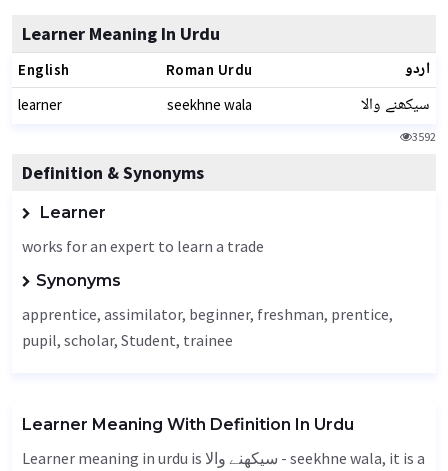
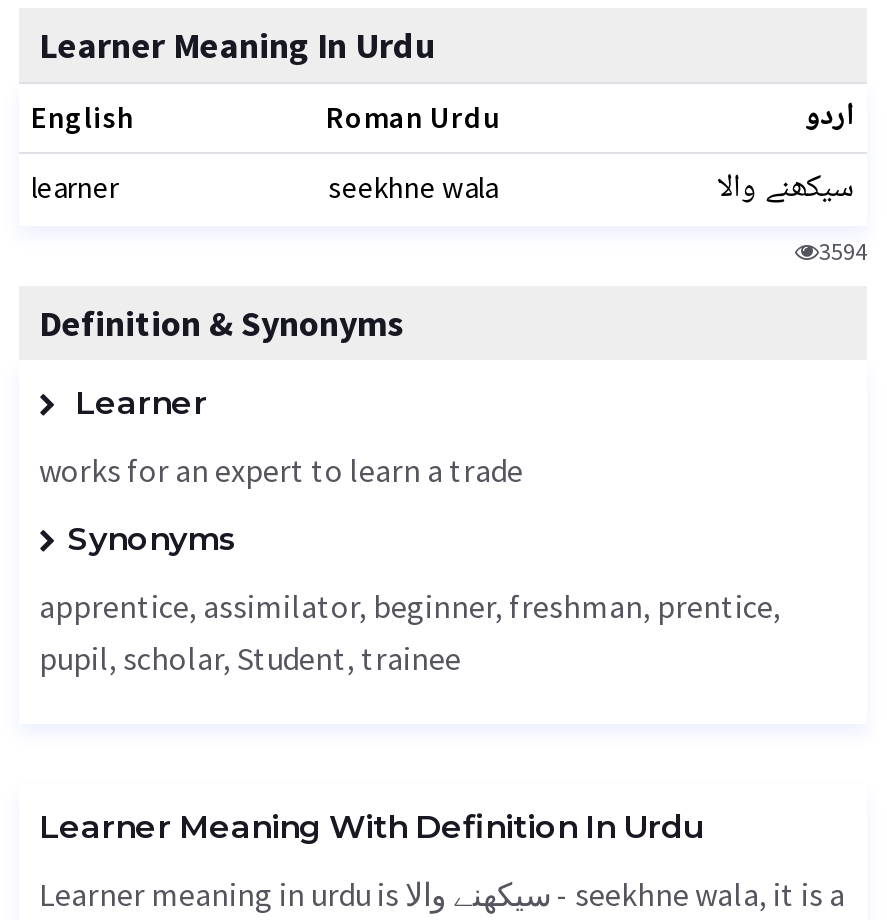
[412,129,436,144] 3592 -> [819,236,867,266] 3594

